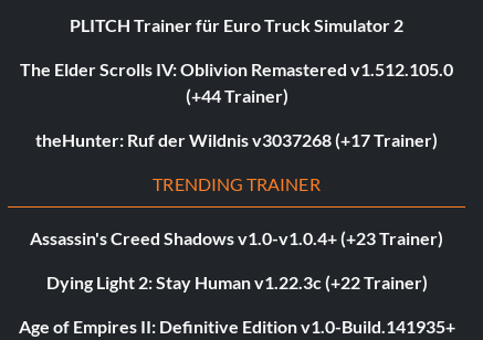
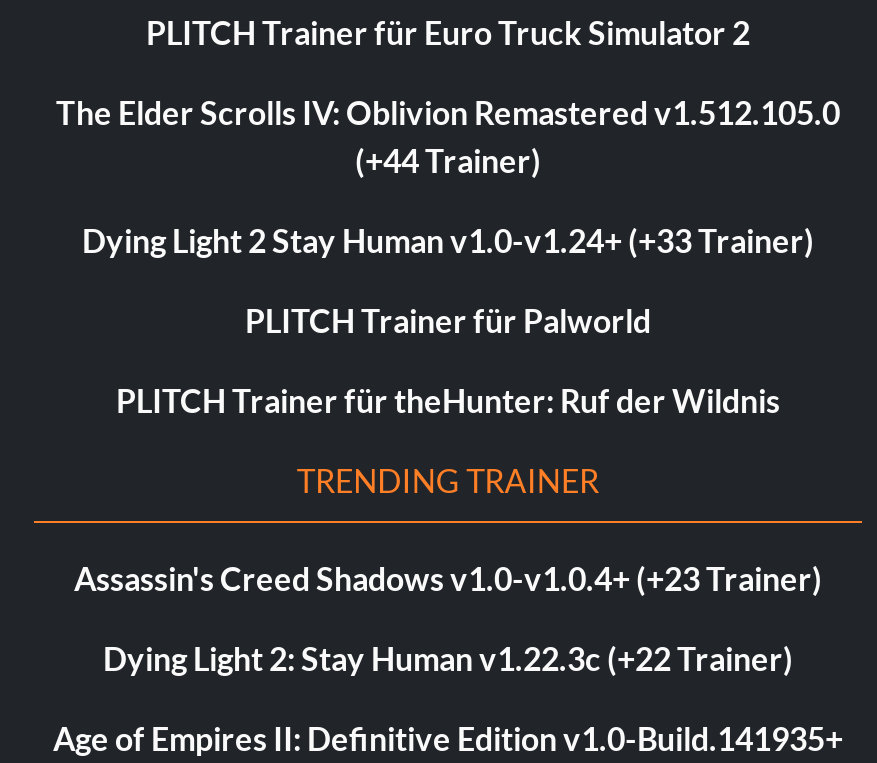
[35,129,438,150] theHunter: Ruf der Wildnis v3037268 (+17 Trainer) -> [82,221,814,419] Dying Light 2 Stay Human v1.0-v1.24+ (+33 Trainer) | PLITCH Trainer für Palworld | PLITCH Trainer für theHunter: Ruf der Wildnis

